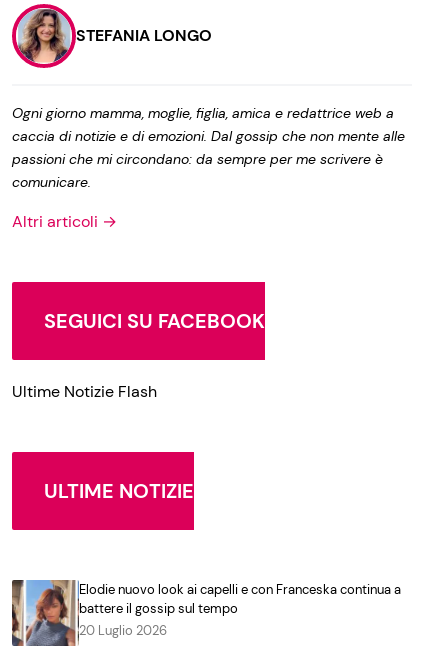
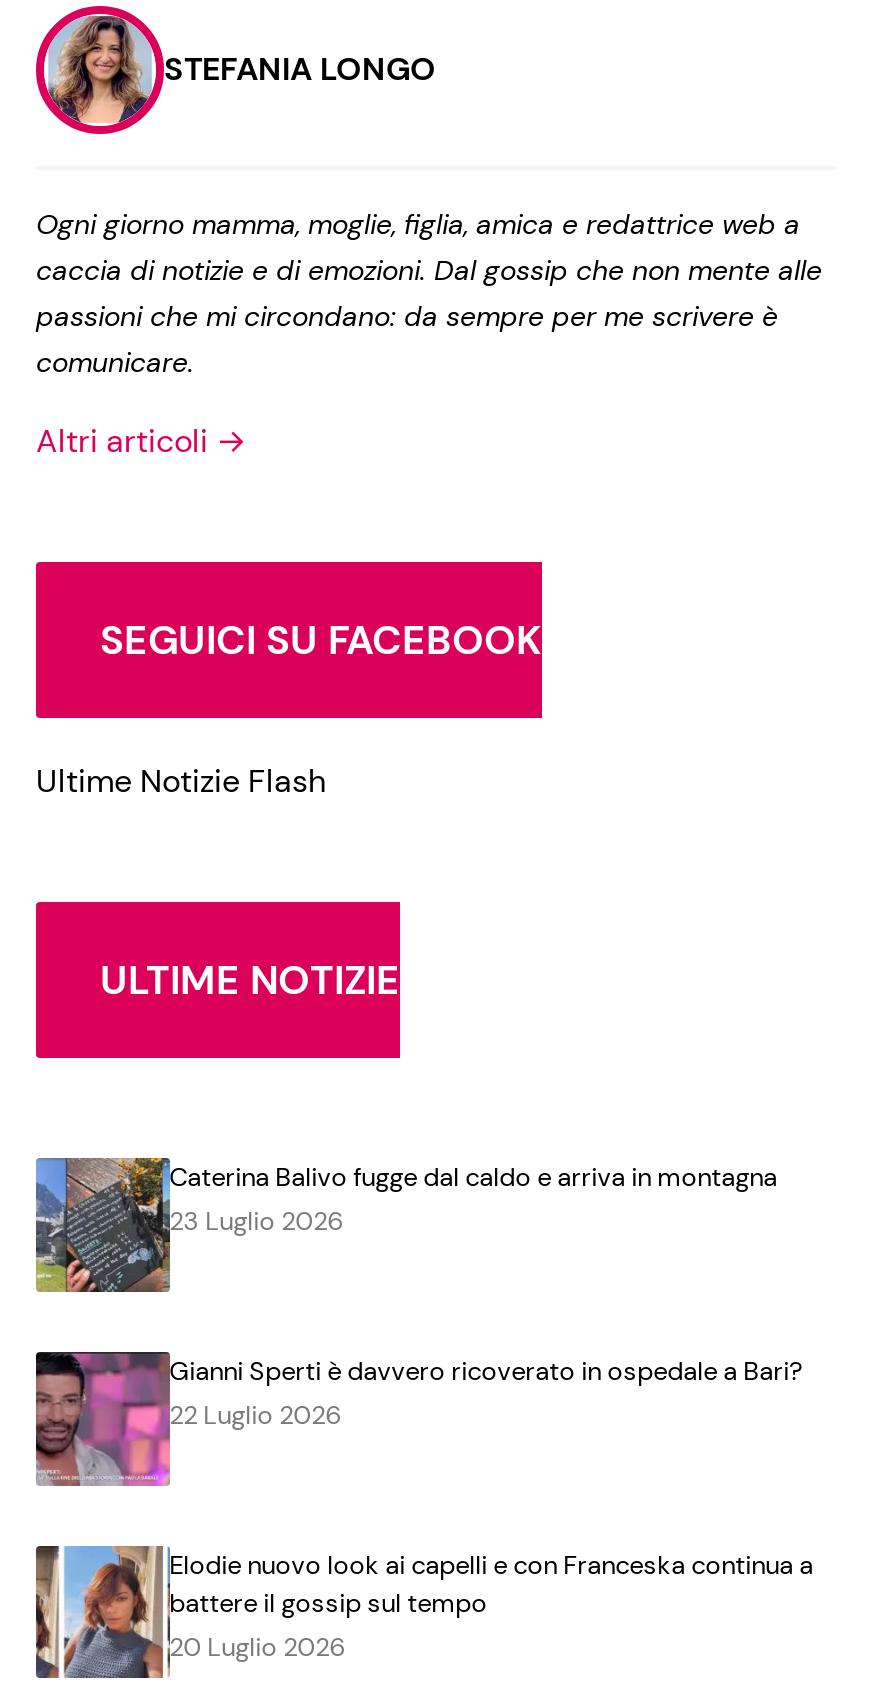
none -> [34,1157,777,1293] [image] | Caterina Balivo fugge dal caldo e arriva in montagna | 23 Luglio 2026
none -> [34,1351,803,1489] [image] | Gianni Sperti è davvero ricoverato in ospedale a Bari? | 22 Luglio 2026

